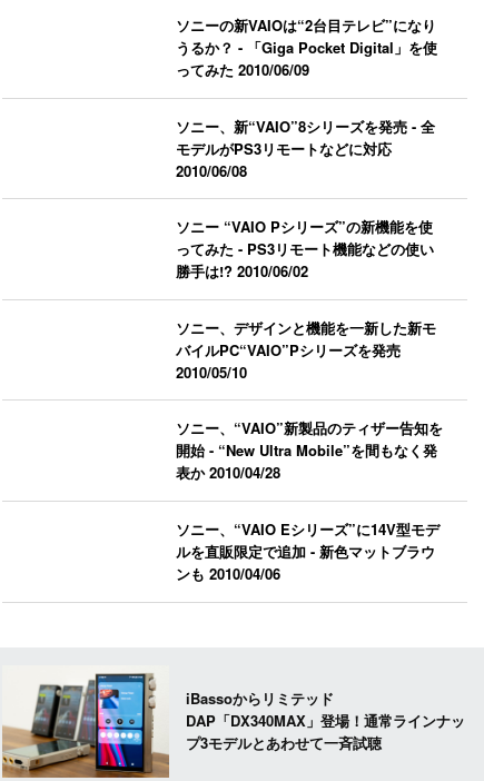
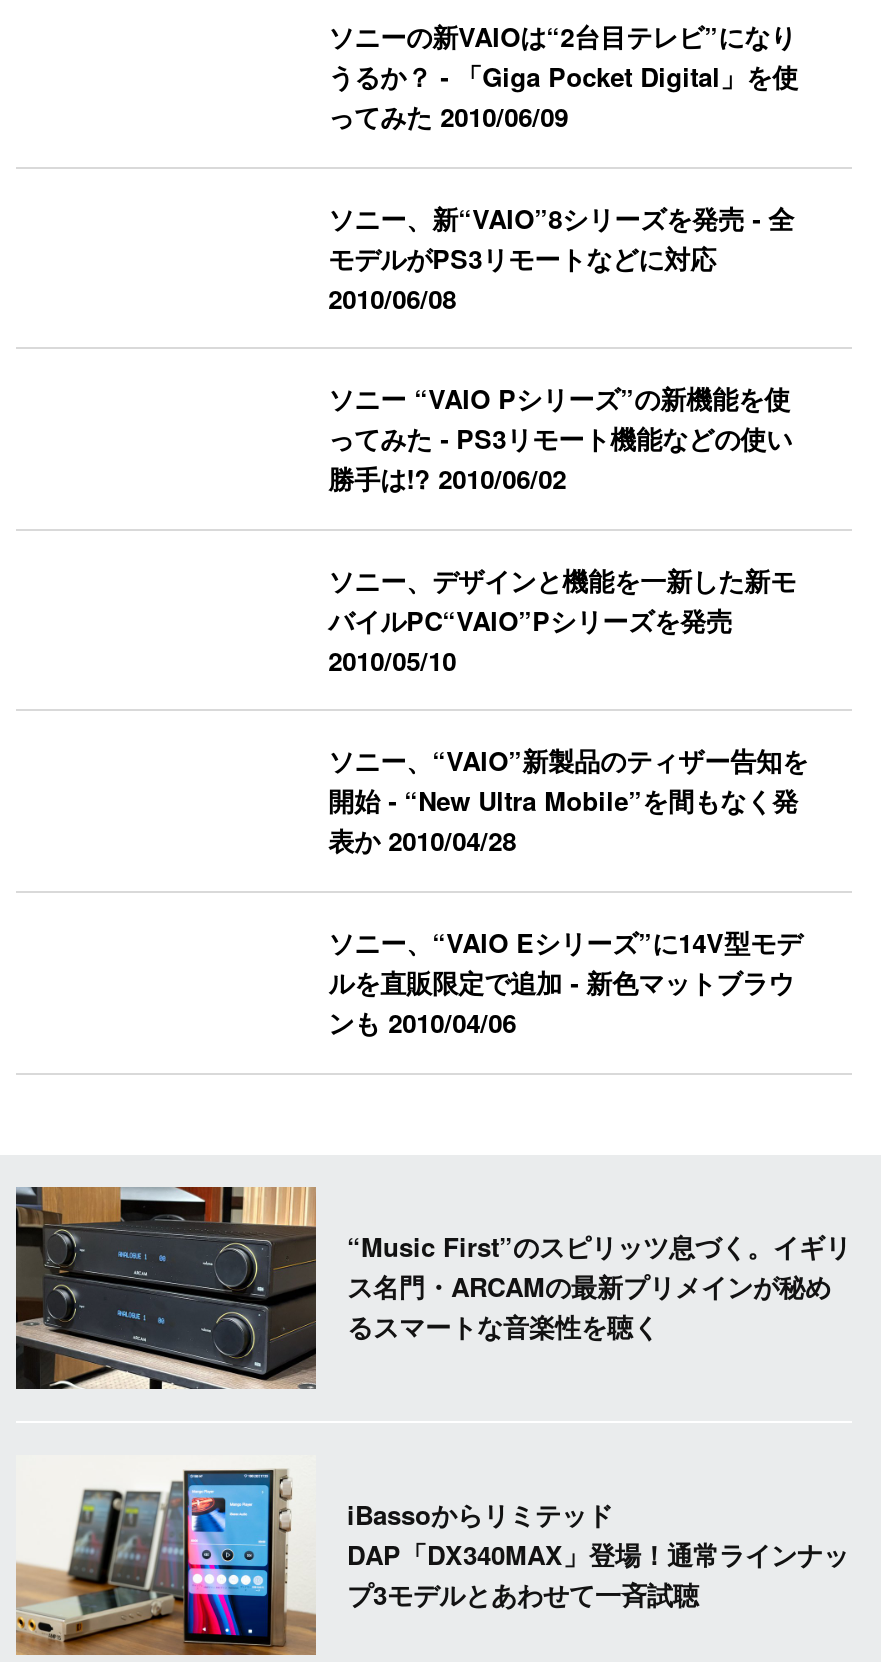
none -> [14,1185,851,1391] [image] | “Music First”のスピリッツ息づく。イギリ | ス名門・ARCAMの最新プリメインが秘め | るスマートな音楽性を聴く

